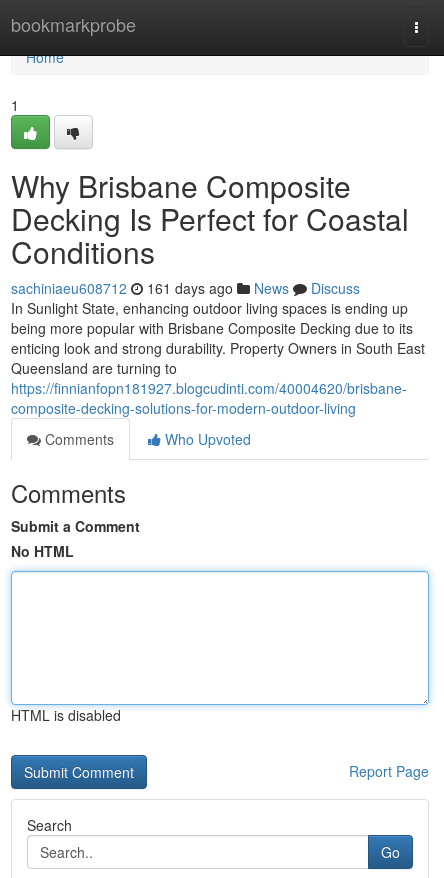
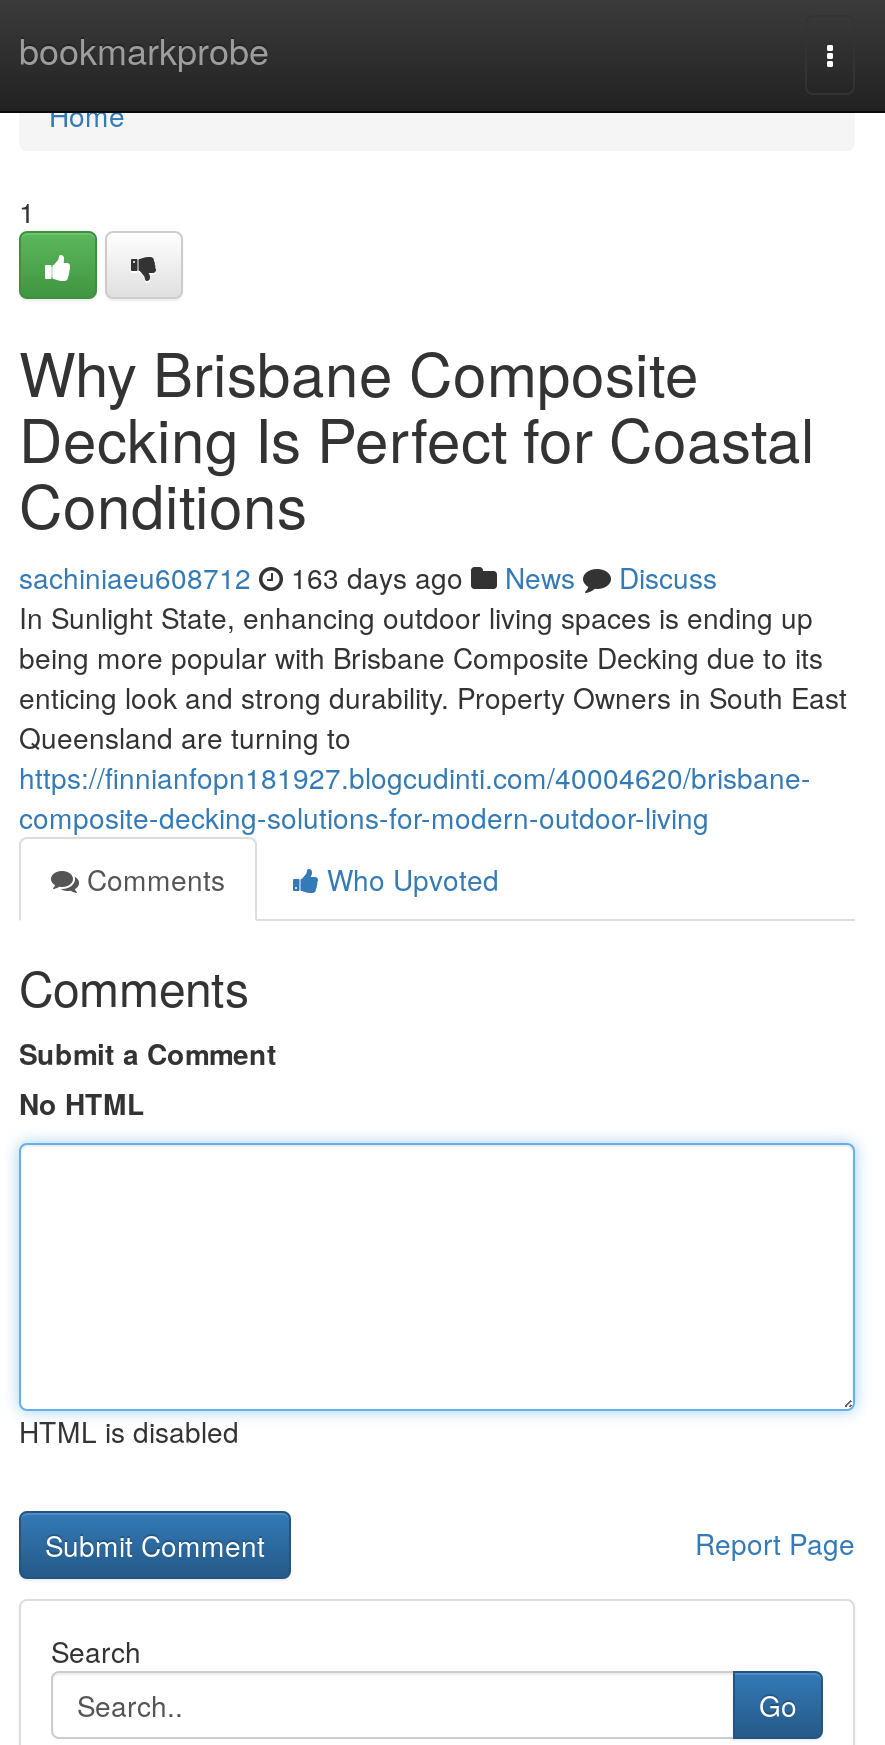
[11,278,360,298] sachiniaeu608712 161 days ago News Discuss -> [19,557,717,597] sachiniaeu608712 163 days ago News Discuss

